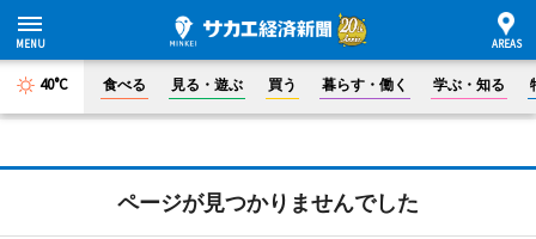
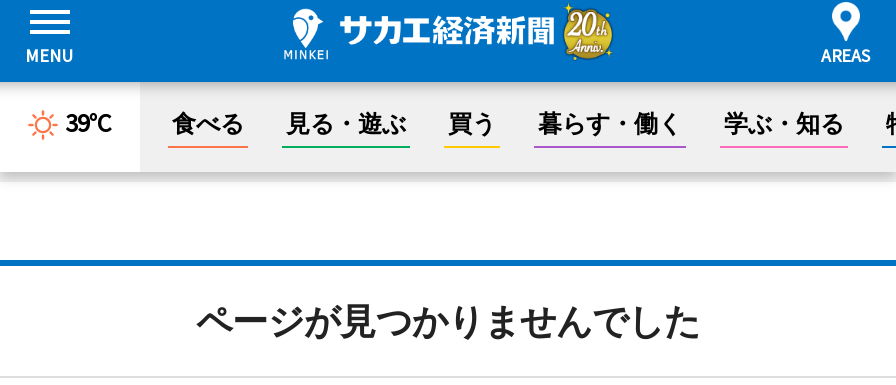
[39,75,68,95] 40°C -> [65,107,113,141] 39°C

